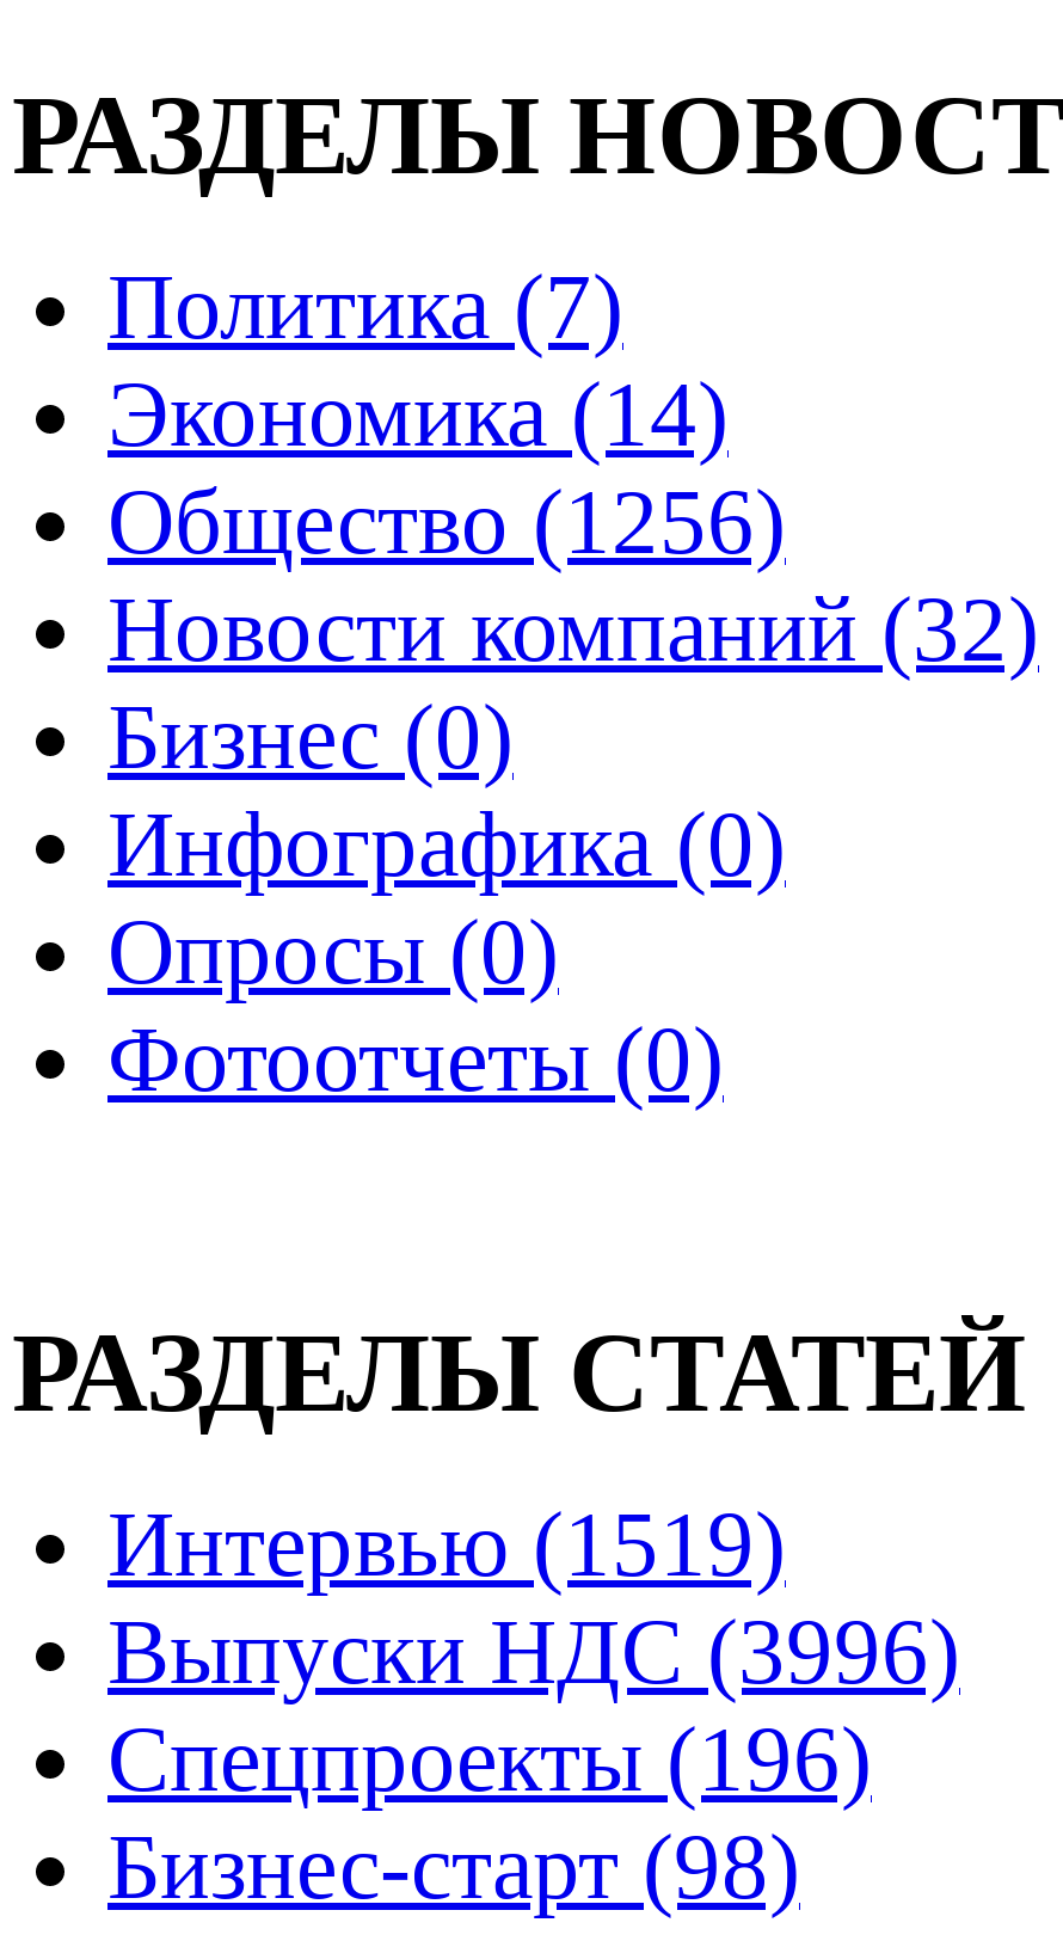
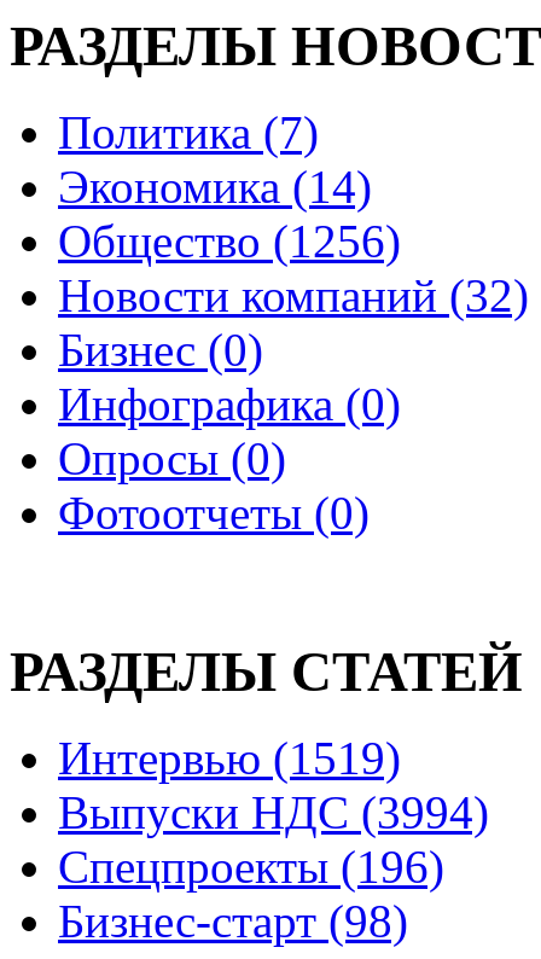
[107,1598,960,1701] Выпуски НДС (3996) -> [58,786,489,838] Выпуски НДС (3994)

